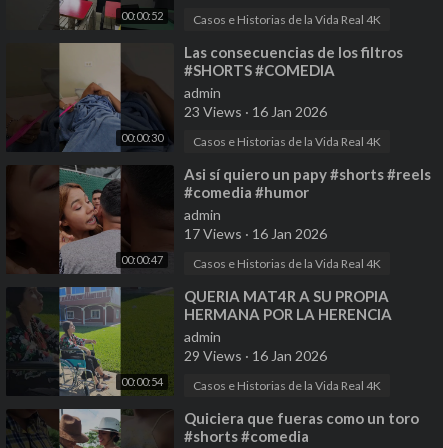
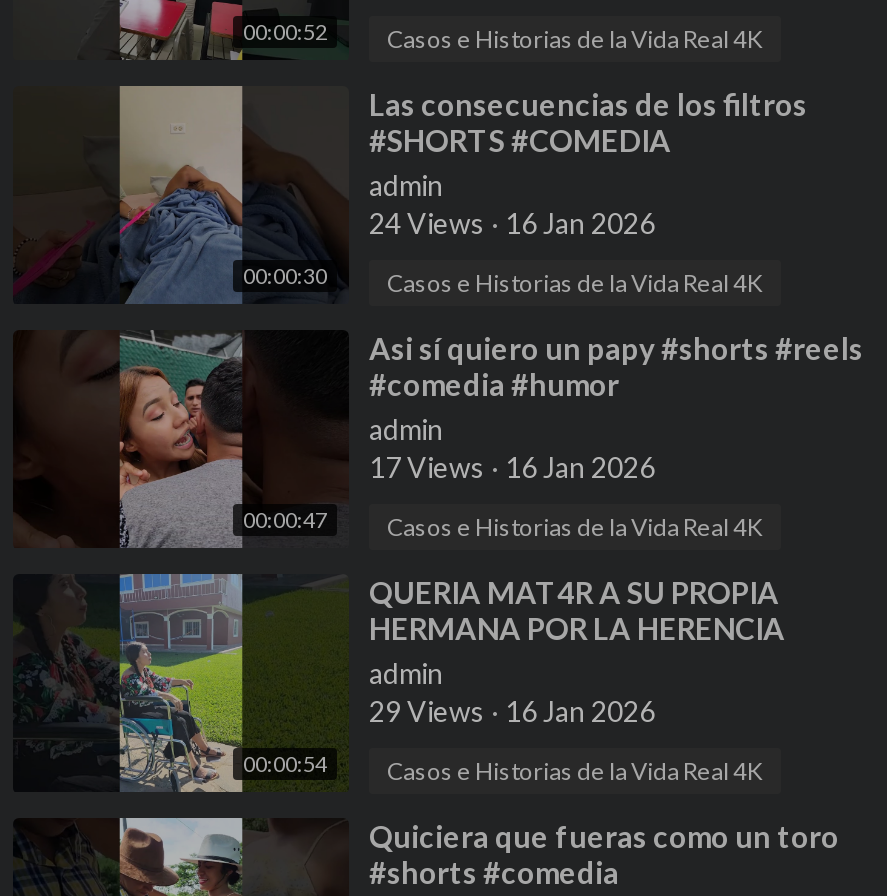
[184,103,327,120] 23 Views · 16 Jan 2026 -> [369,205,655,239] 24 Views · 16 Jan 2026

